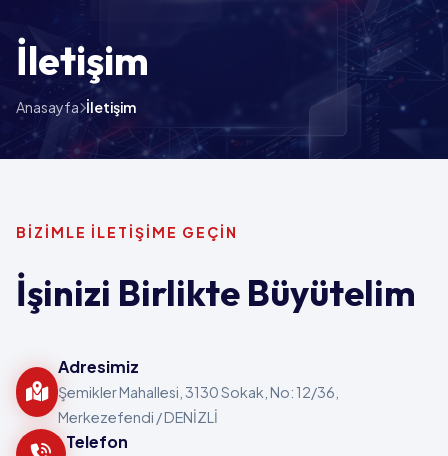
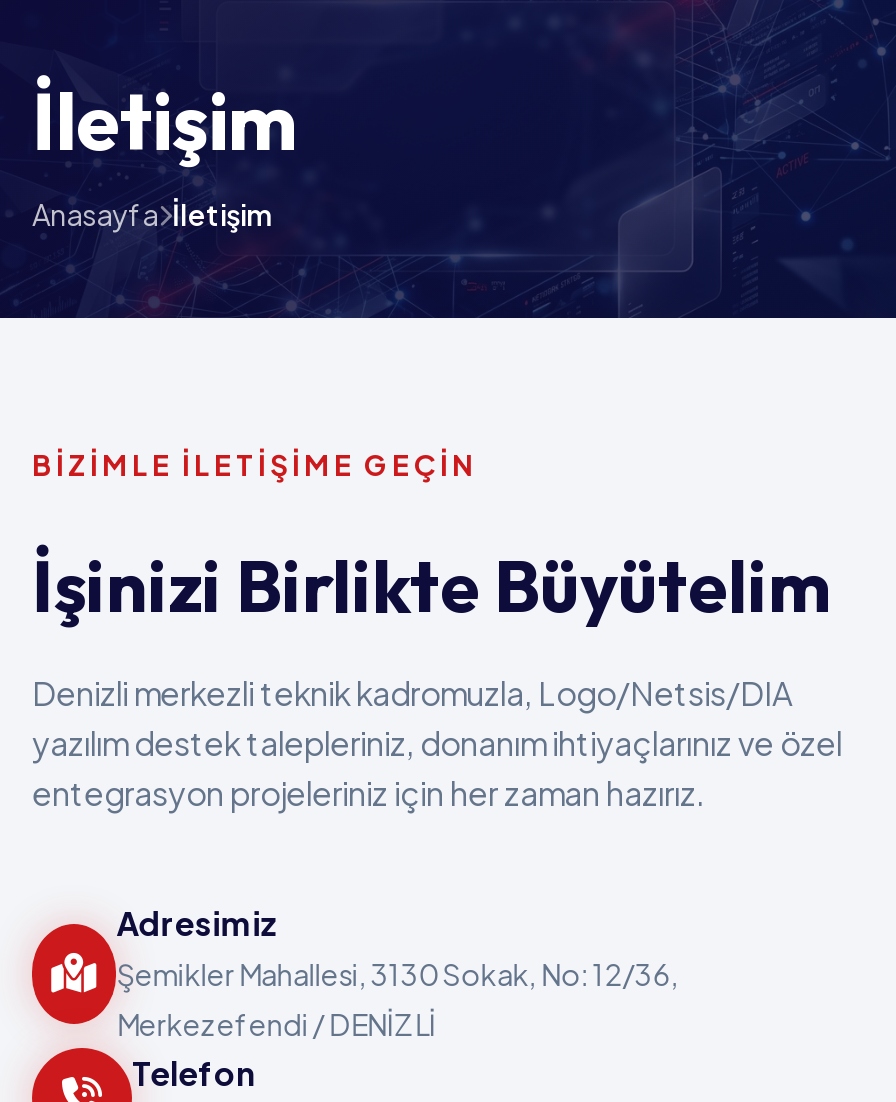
none -> [32,672,842,814] Denizli merkezli teknik kadromuzla, Logo/Netsis/DIA | yazılım destek talepleriniz, donanım ihtiyaçlarınız ve özel | entegrasyon projeleriniz için her zaman hazırız.

